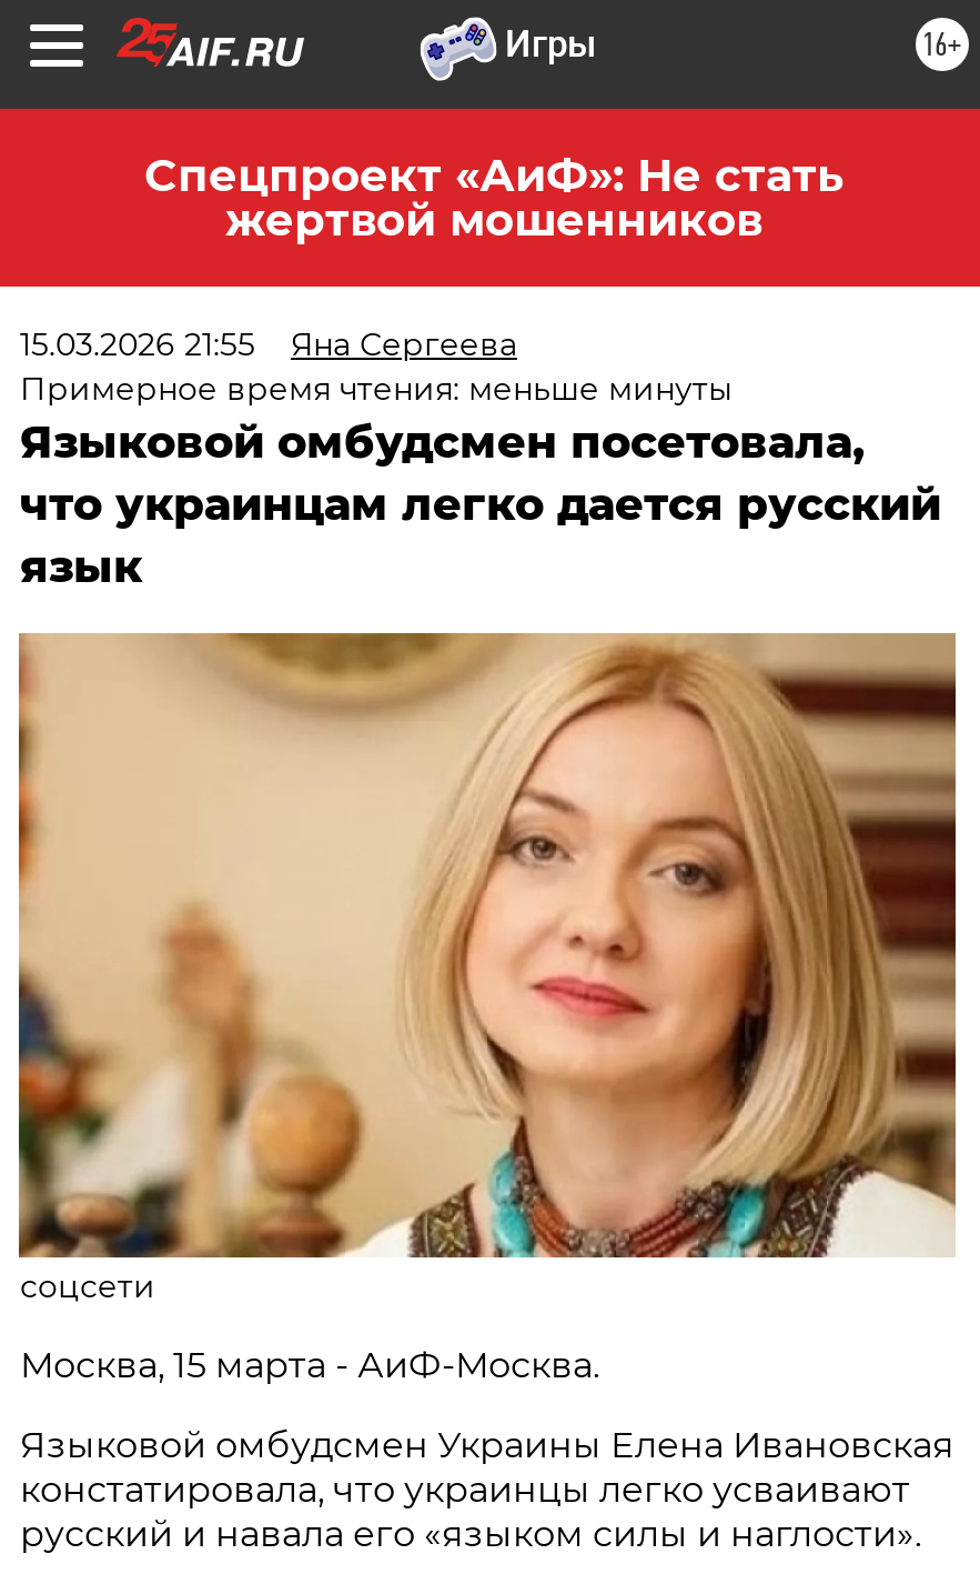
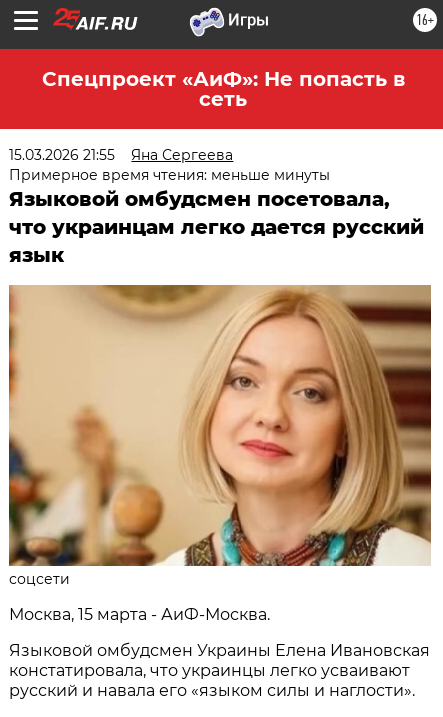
[144,149,843,247] Спецпроект «АиФ»: Не стать | жертвой мошенников -> [41,67,404,111] Спецпроект «АиФ»: Не попасть в | сеть

